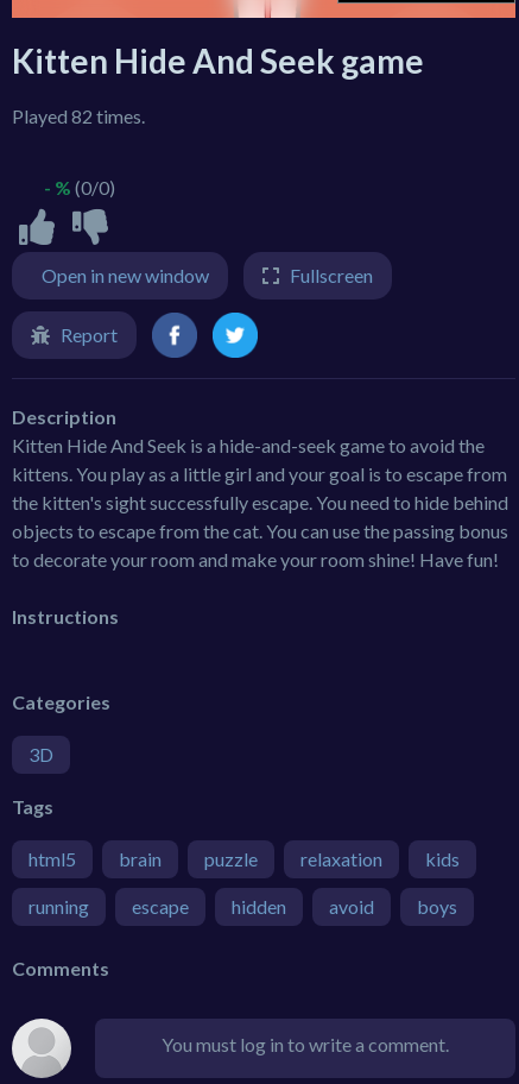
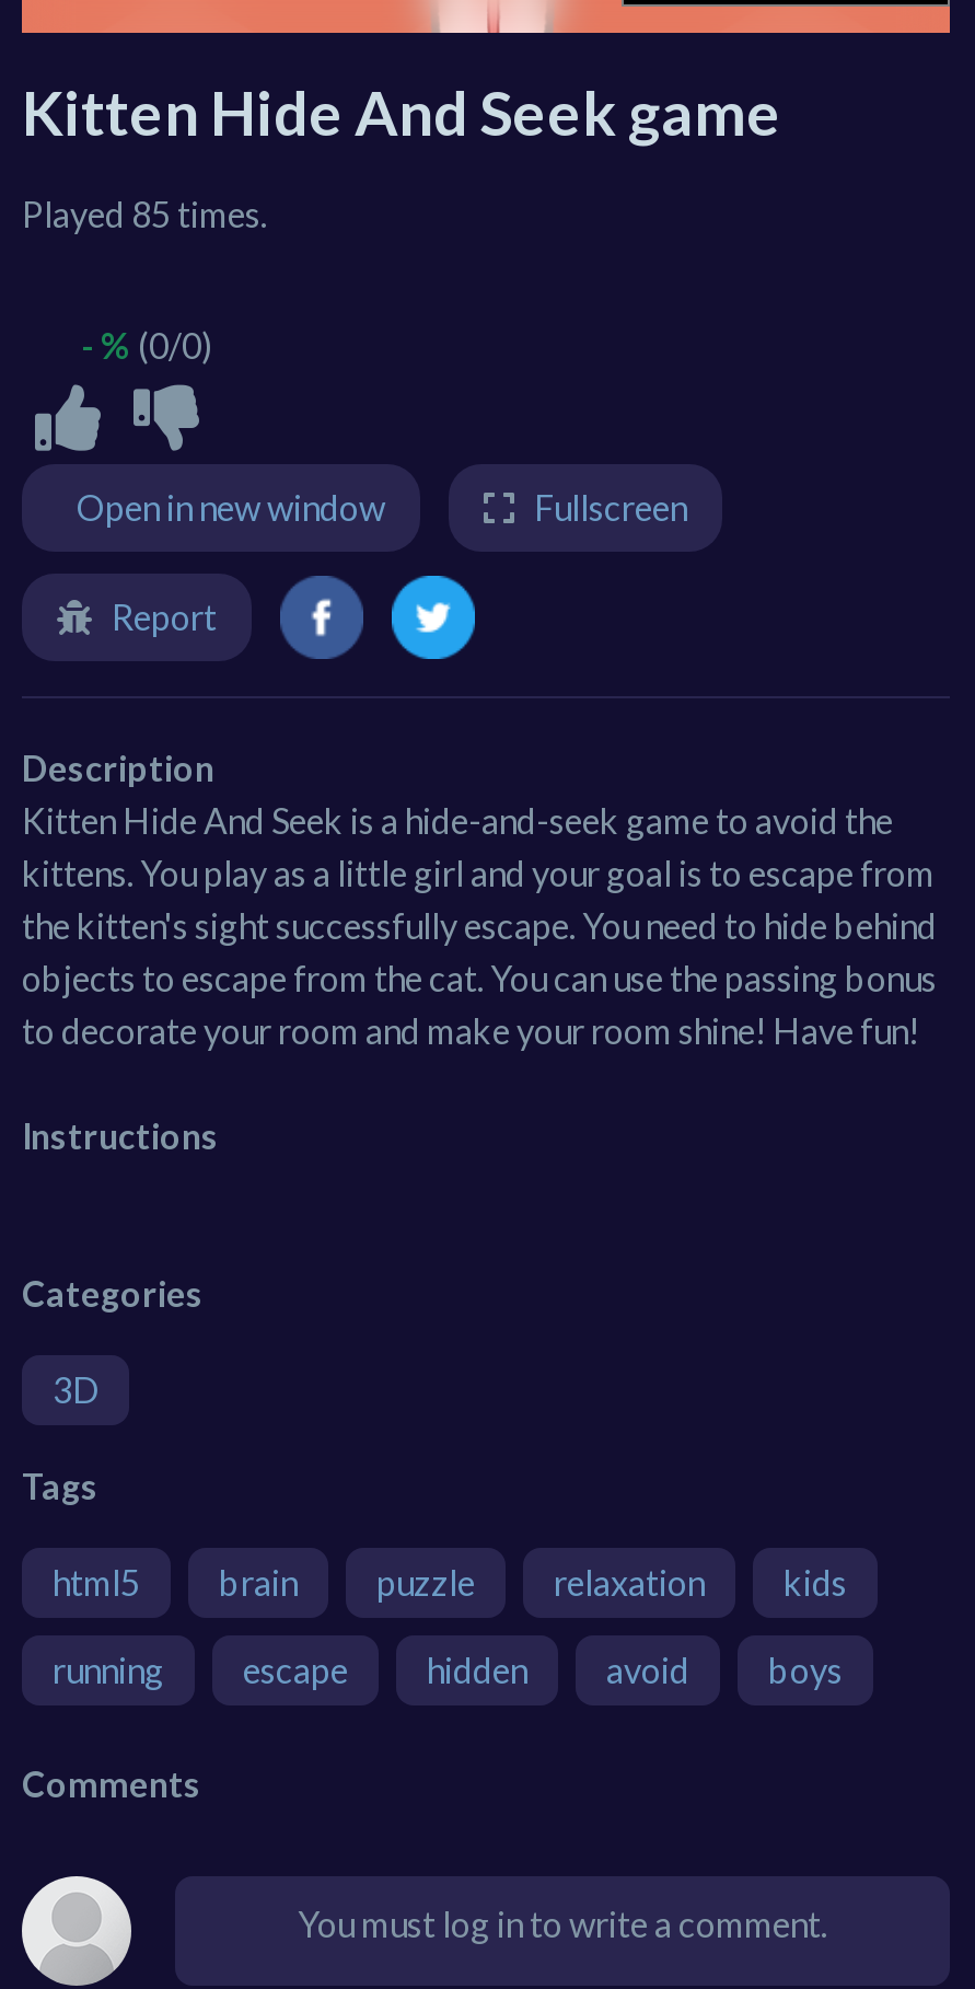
[12,105,145,127] Played 82 times. -> [22,193,267,234] Played 85 times.

